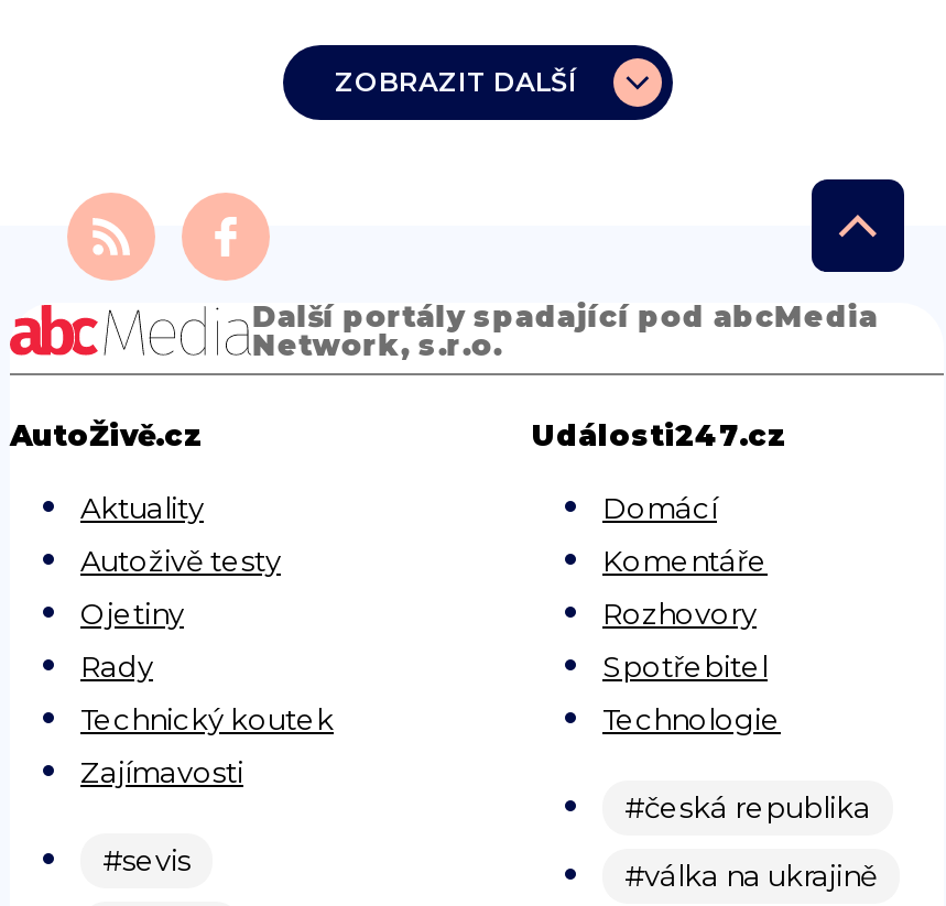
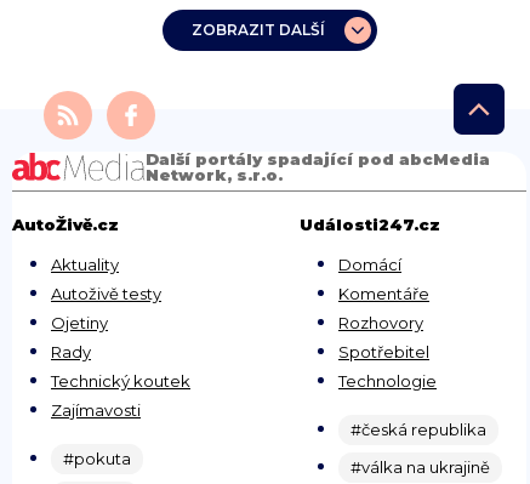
[102,842,191,878] #sevis -> [63,449,131,468] #pokuta

